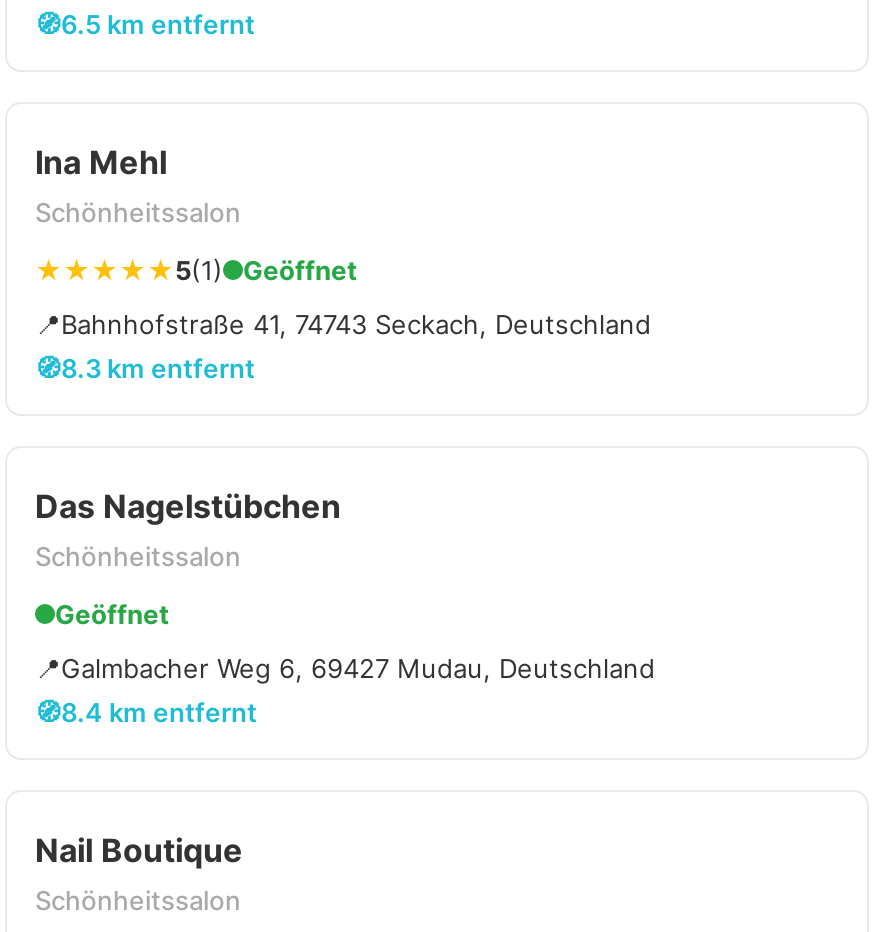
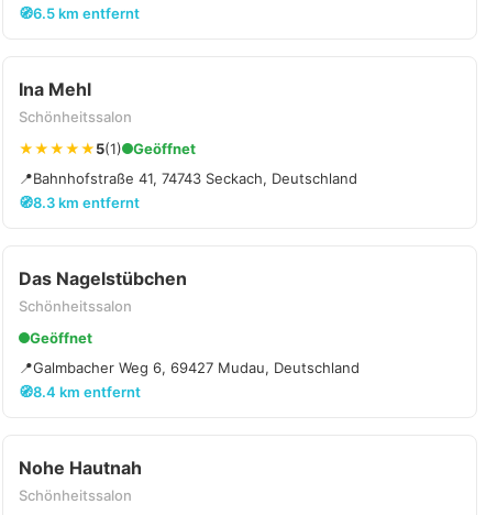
[35,830,243,870] Nail Boutique -> [19,457,142,479] Nohe Hautnah

